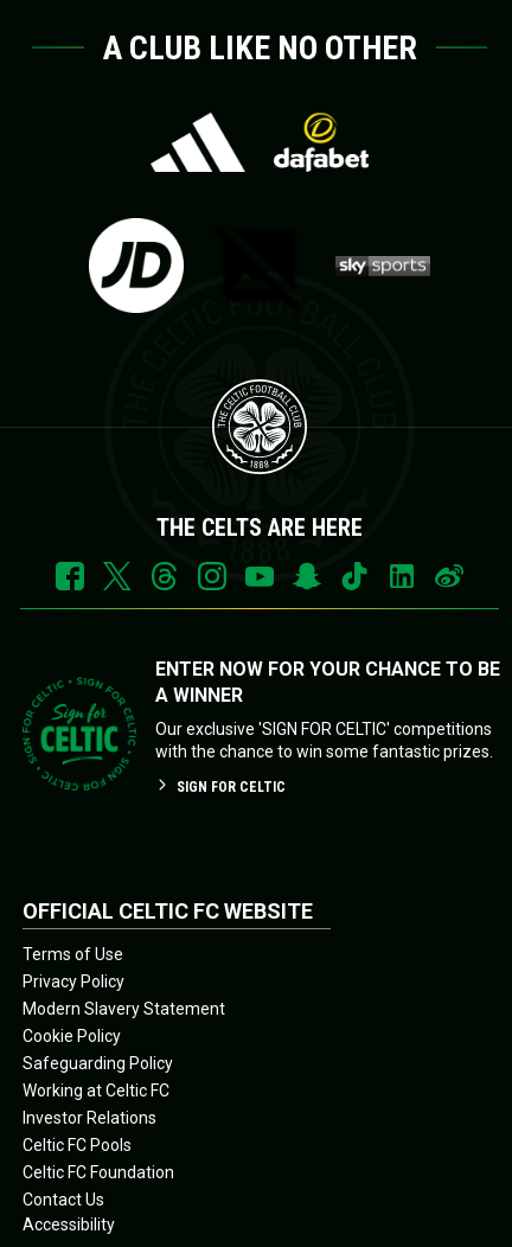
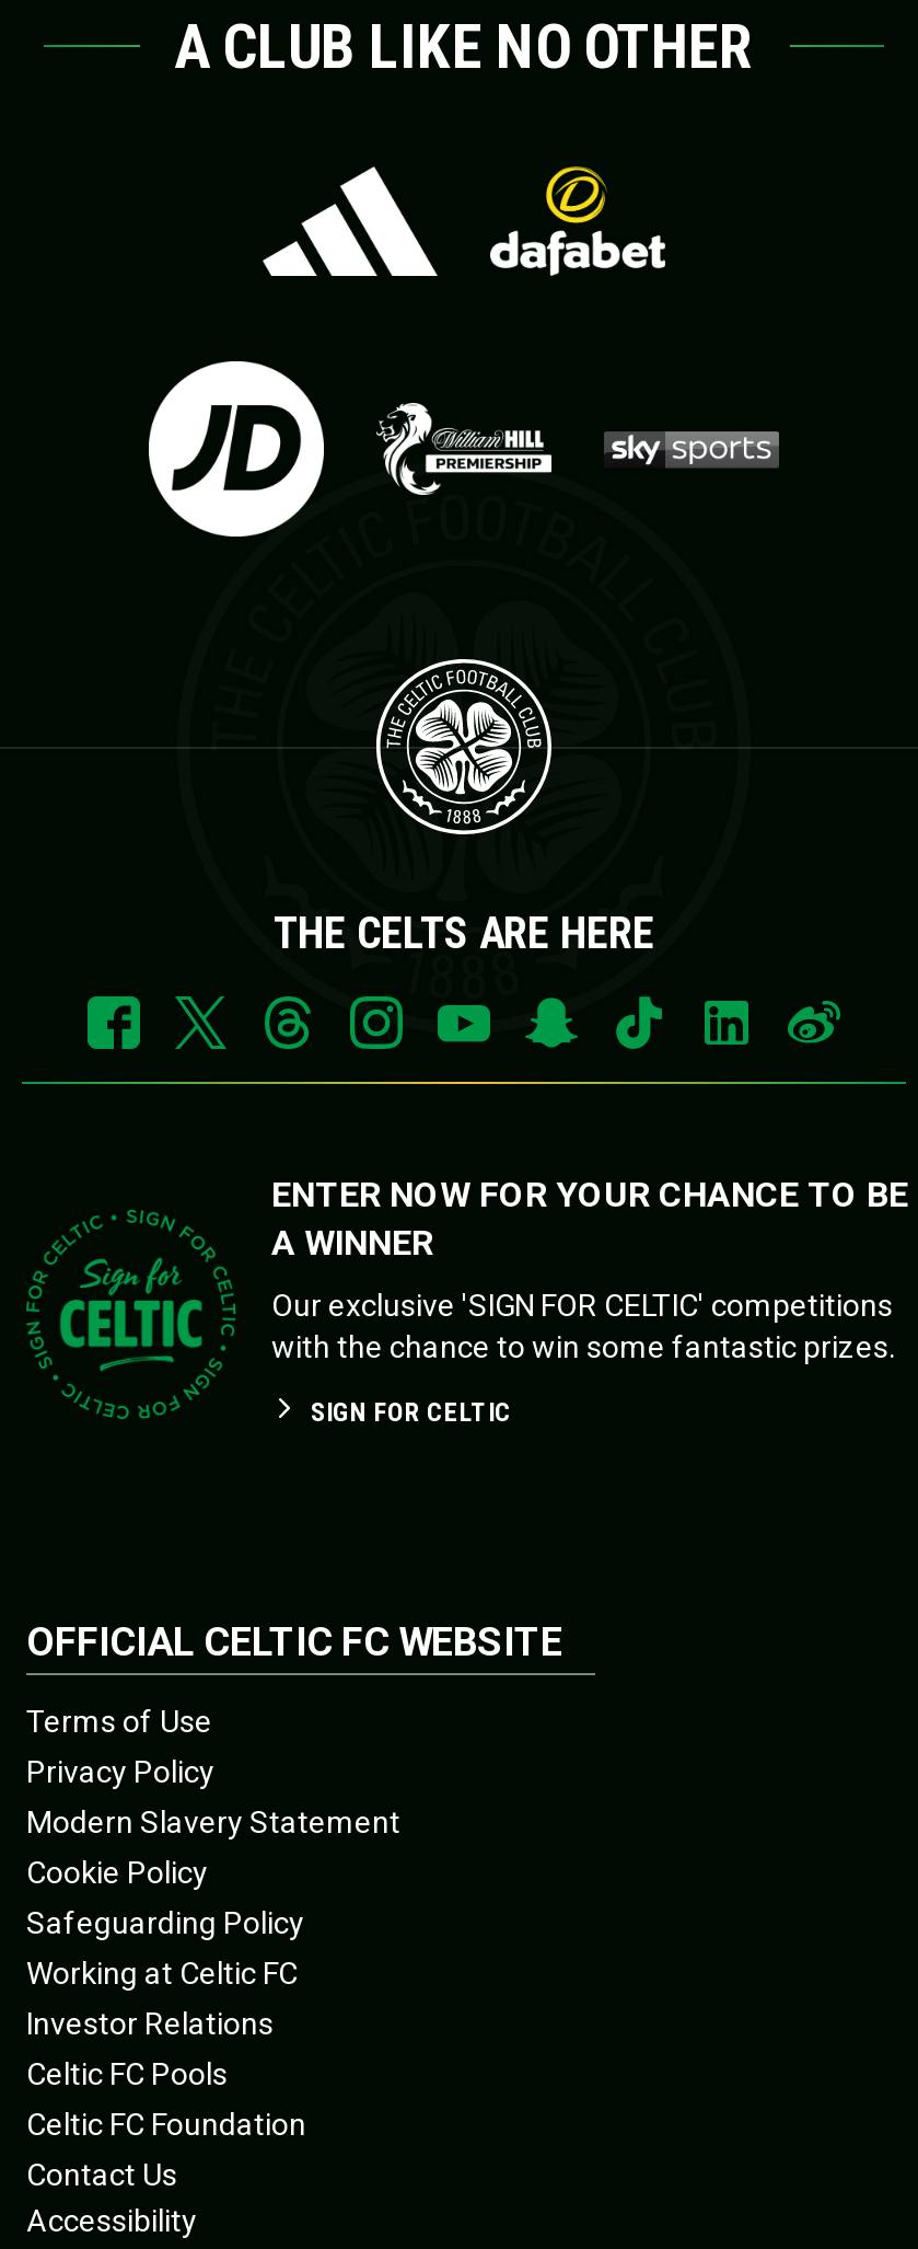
none -> [376,401,554,497] [image]

